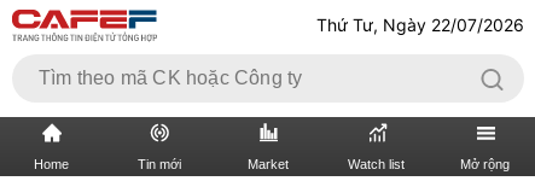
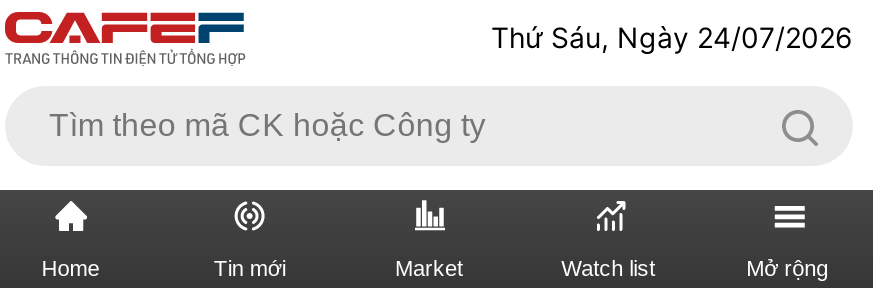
[316,14,524,35] Thứ Tư, Ngày 22/07/2026 -> [491,20,853,54] Thứ Sáu, Ngày 24/07/2026

